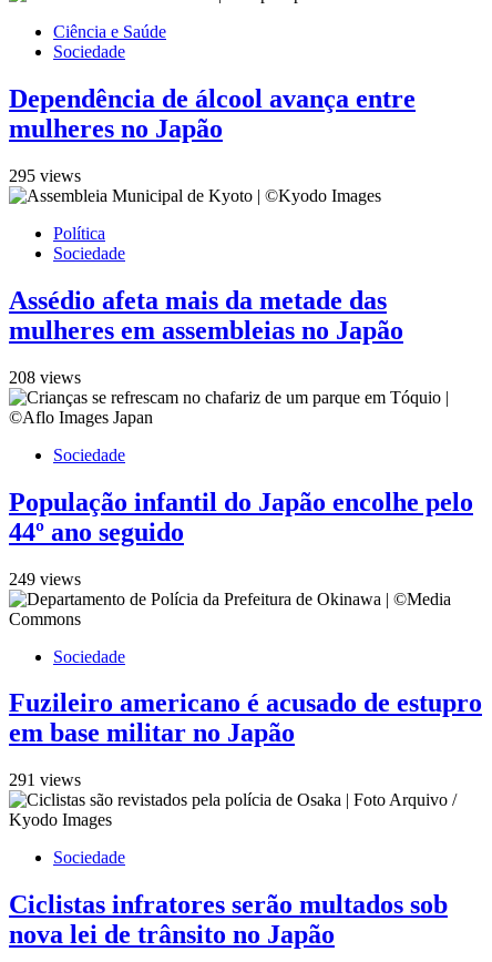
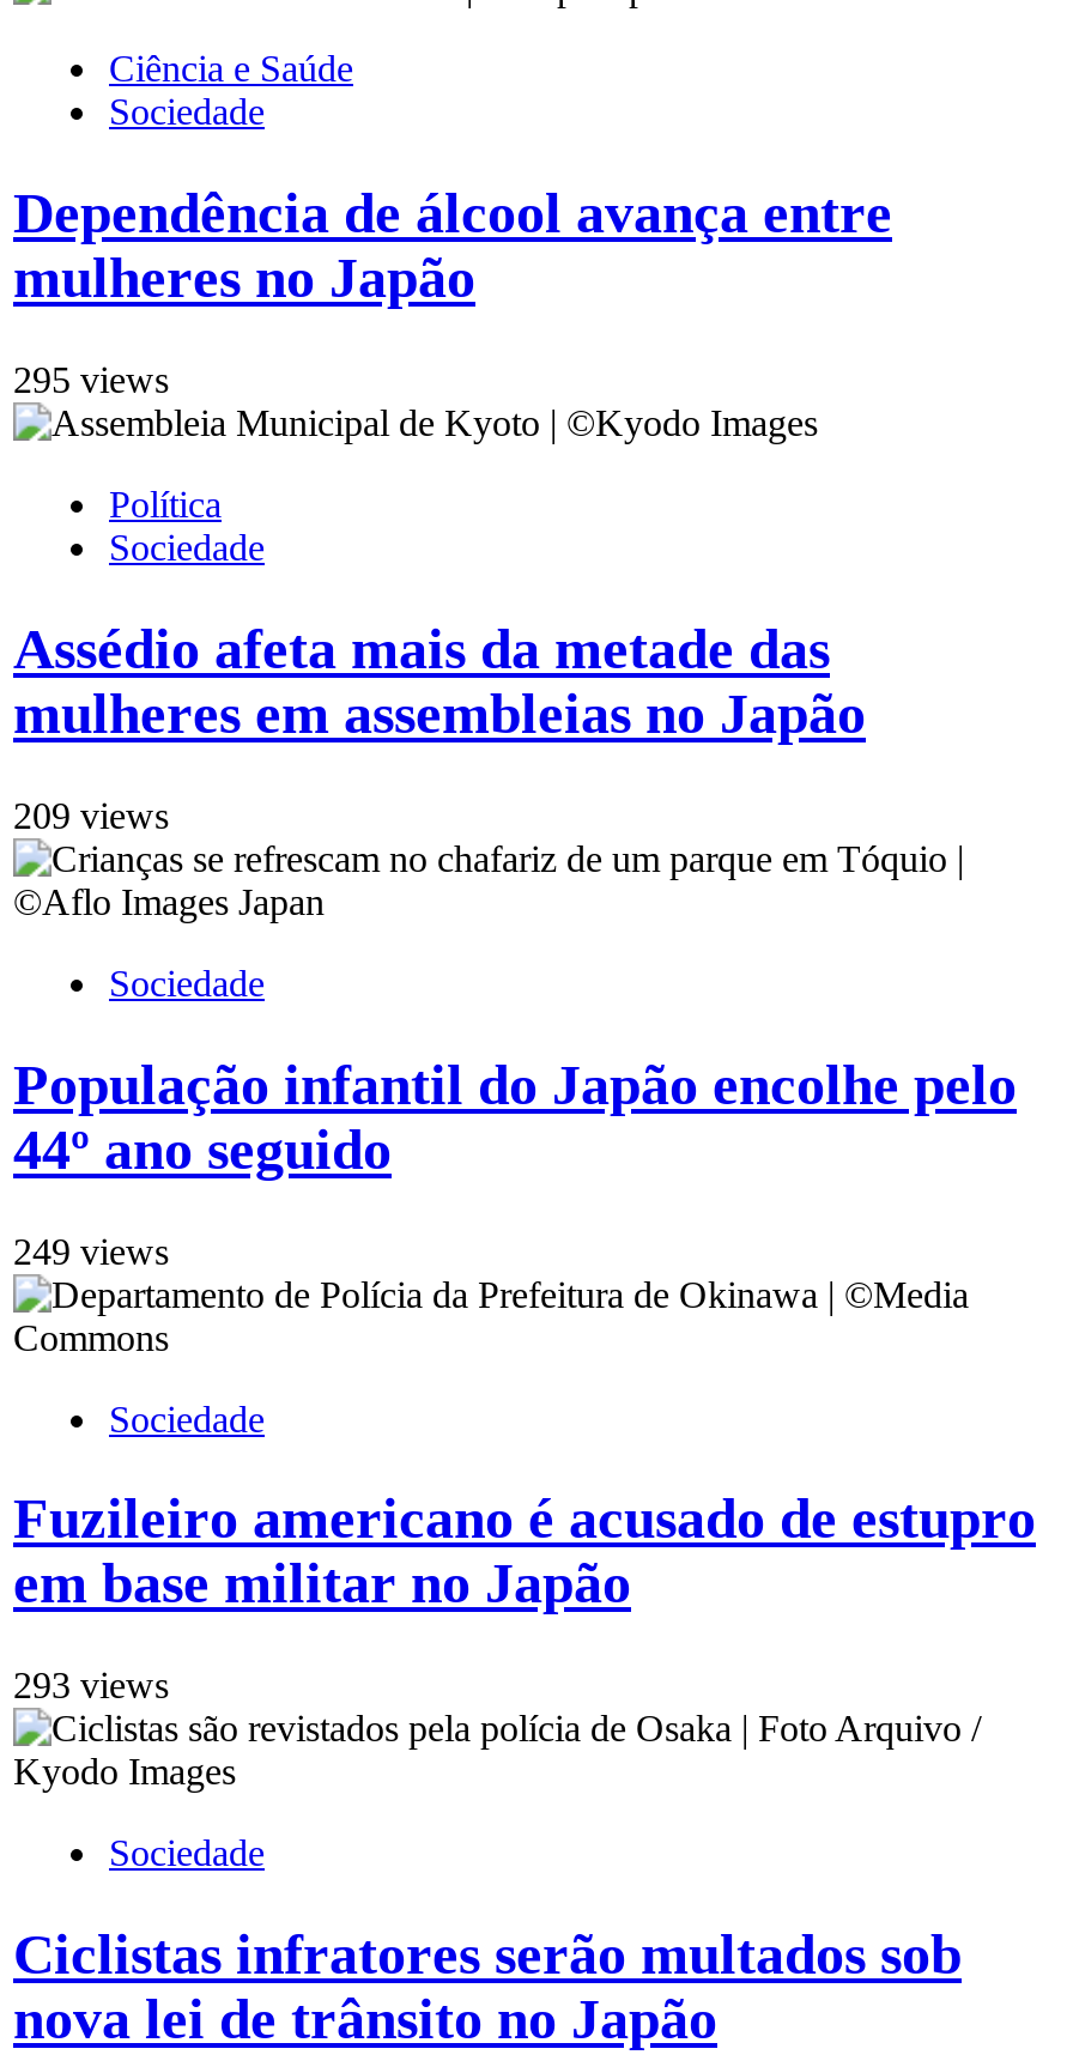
[9,368,81,386] 208 views -> [13,794,169,835] 209 views
[9,771,81,789] 291 views -> [13,1665,169,1706] 293 views

